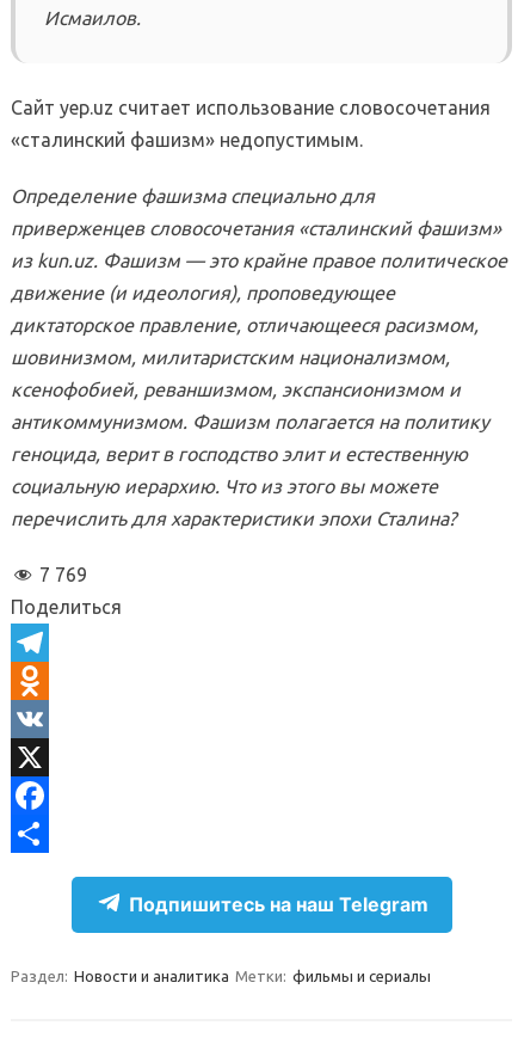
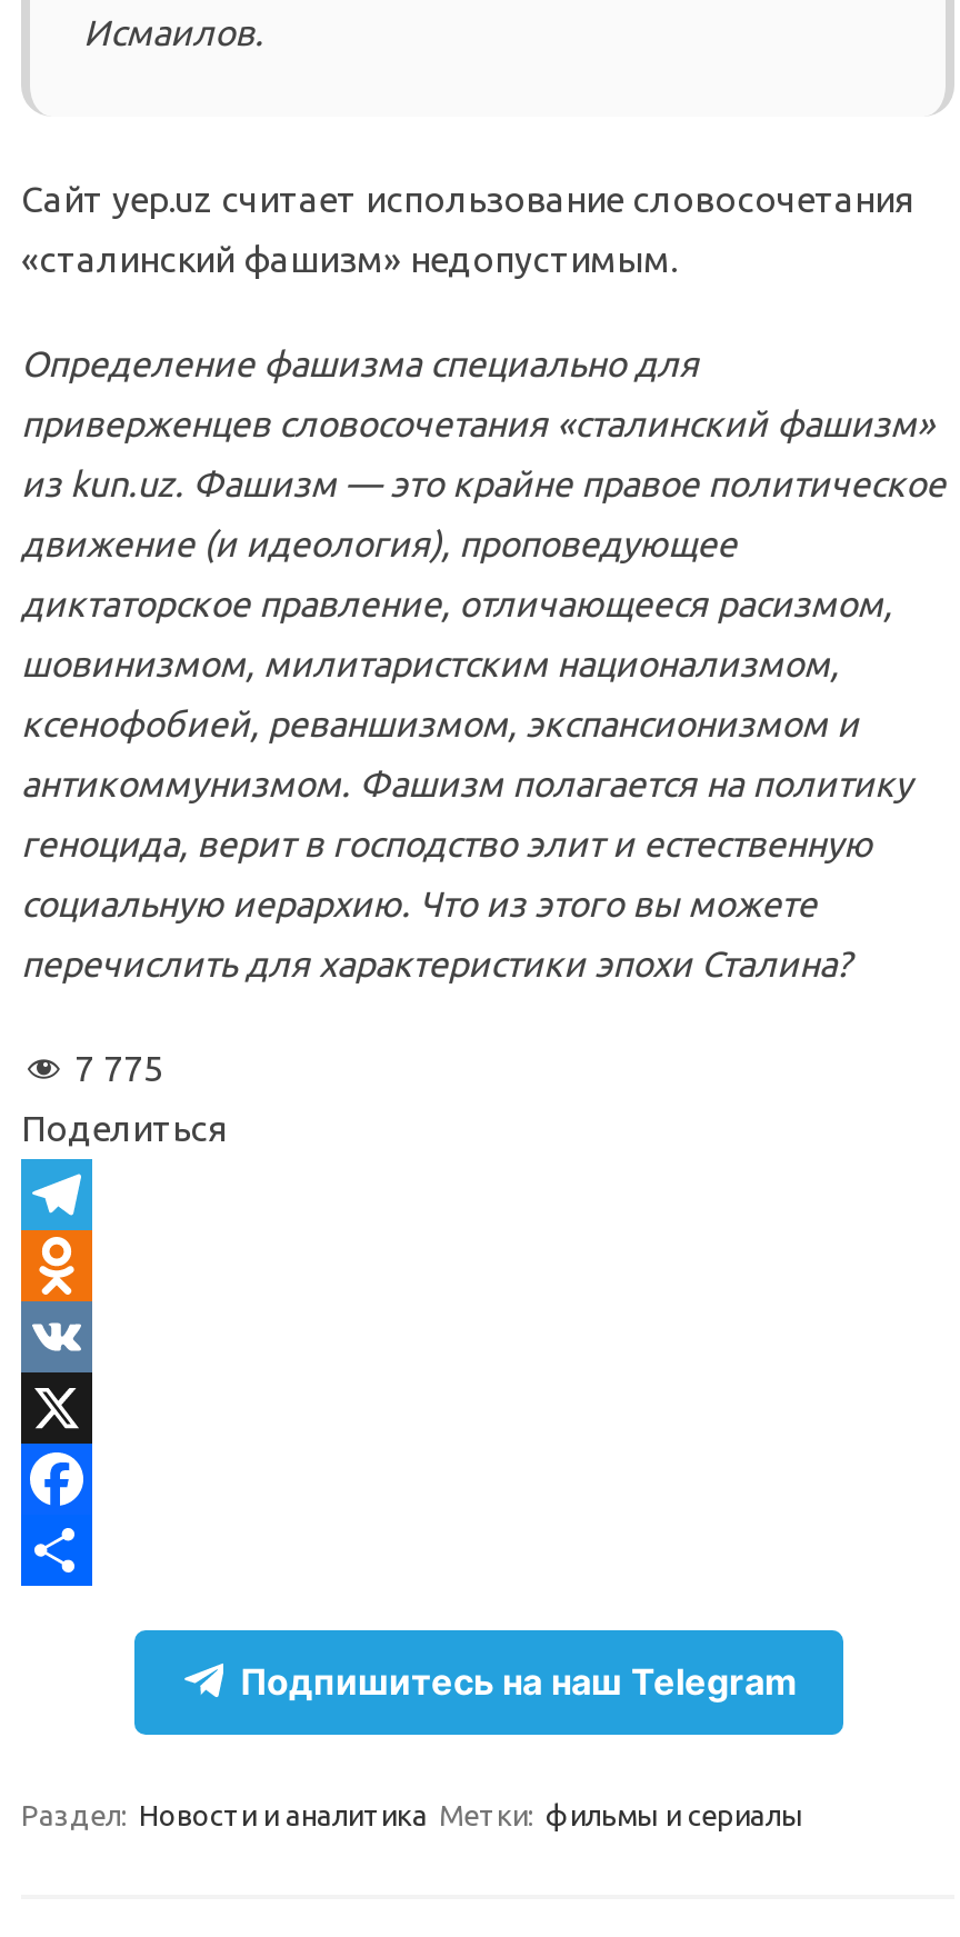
[39,564,87,585] 7 769 -> [74,1048,163,1088] 7 775

